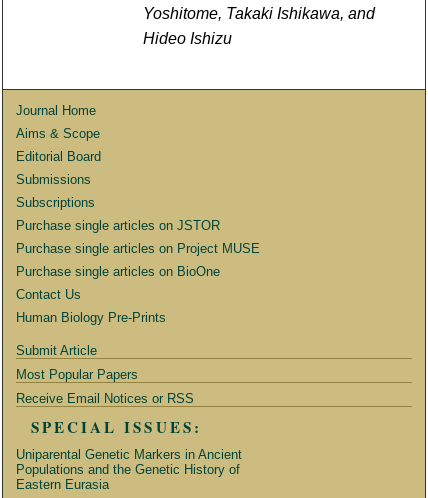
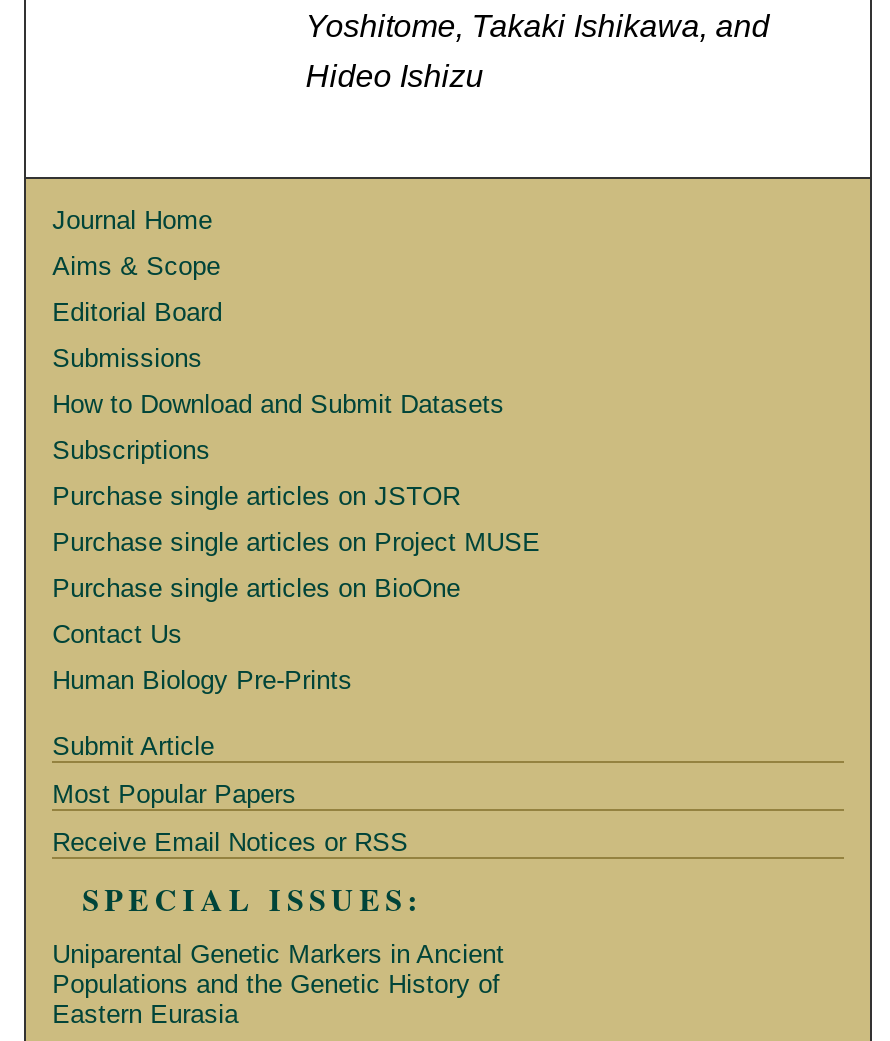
none -> [52,390,504,420] How to Download and Submit Datasets

